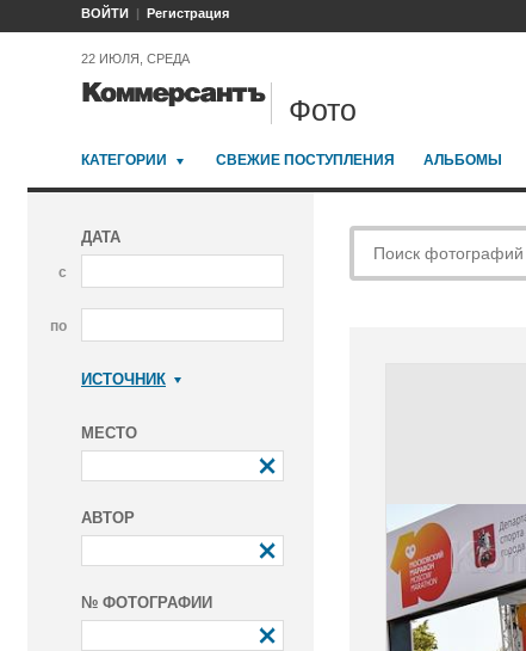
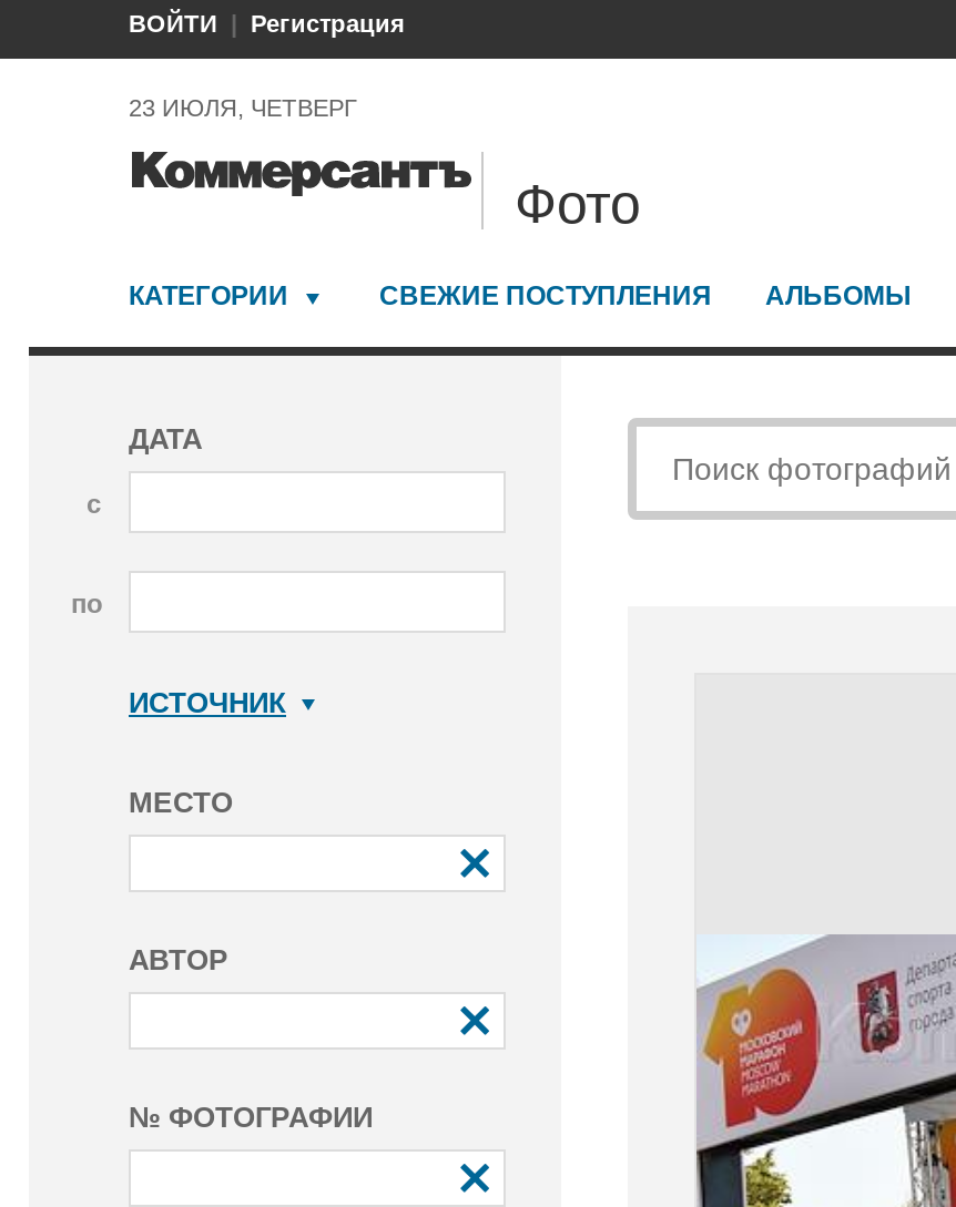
[81,51,190,66] 22 ИЮЛЯ, СРЕДА -> [129,94,357,121] 23 ИЮЛЯ, ЧЕТВЕРГ

